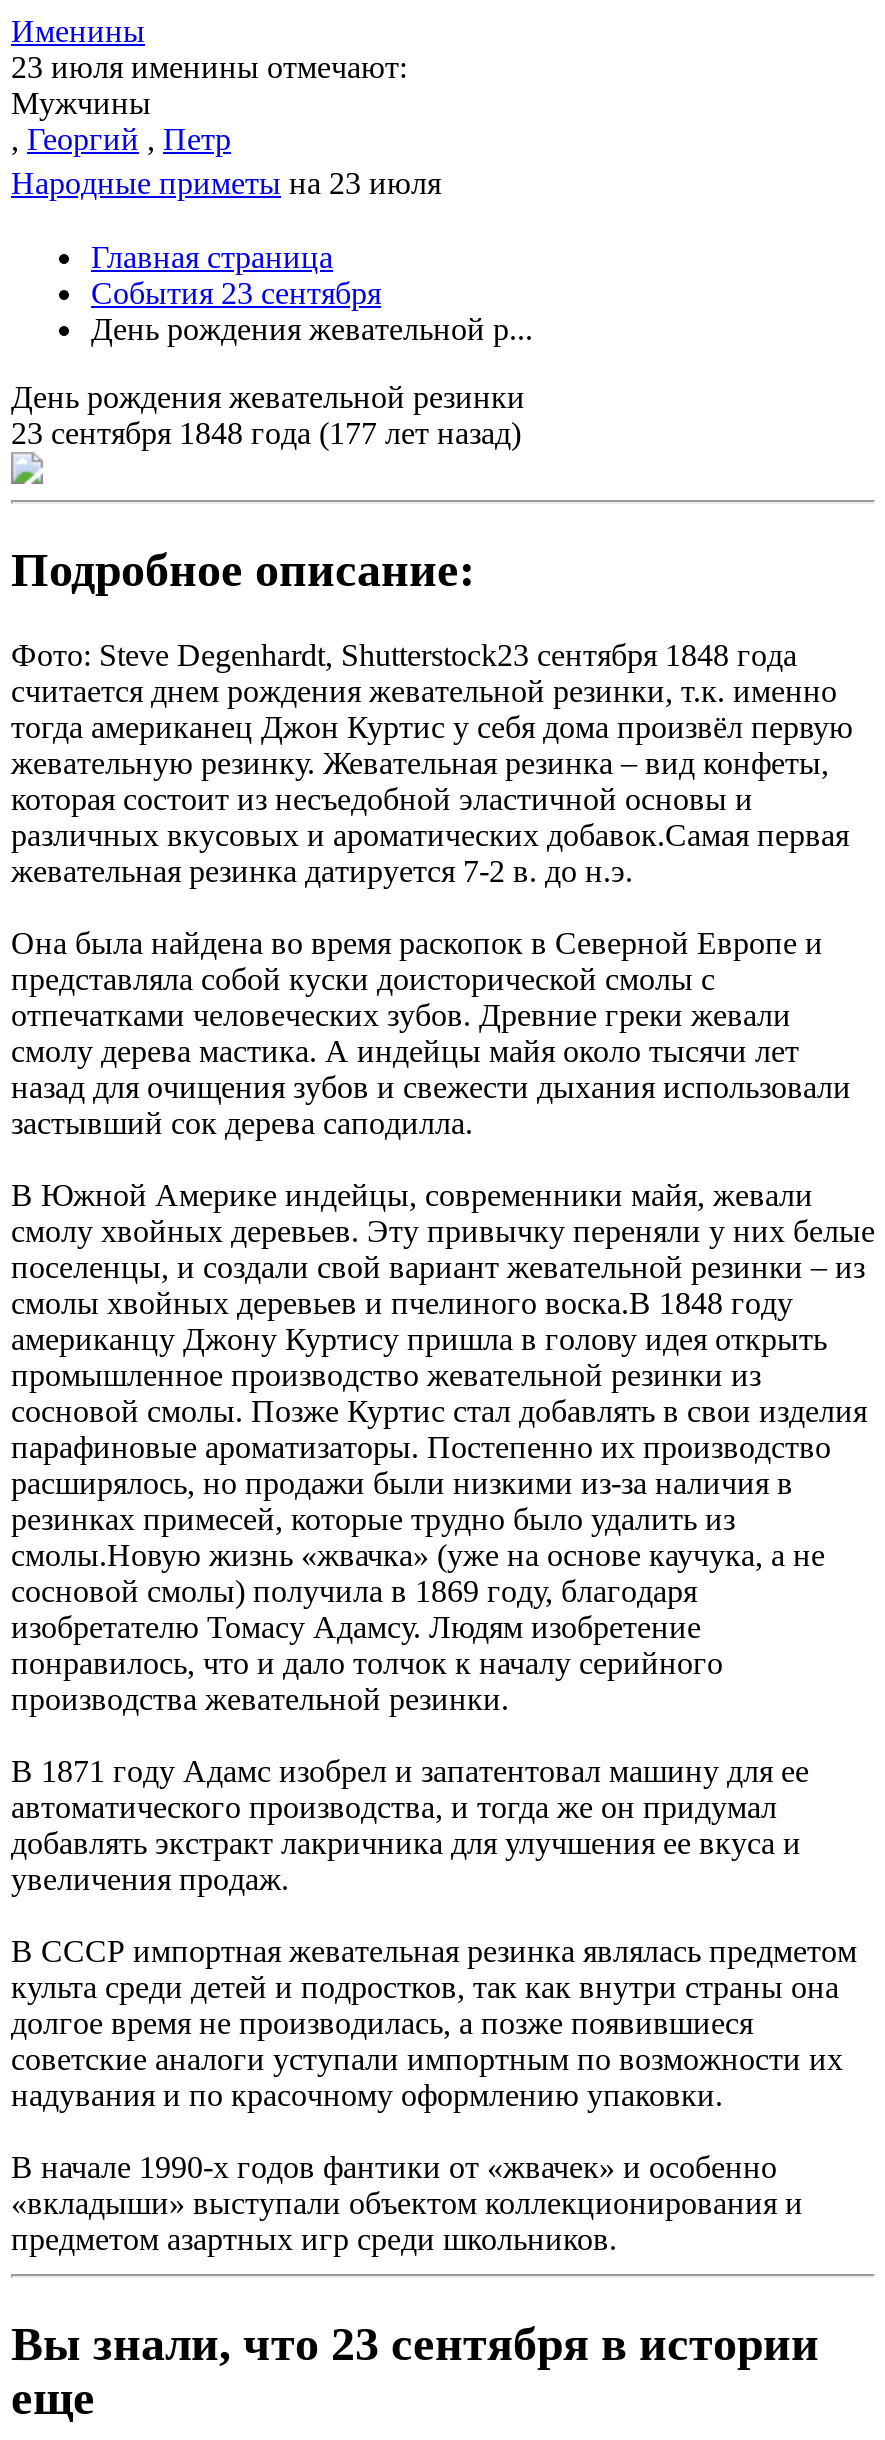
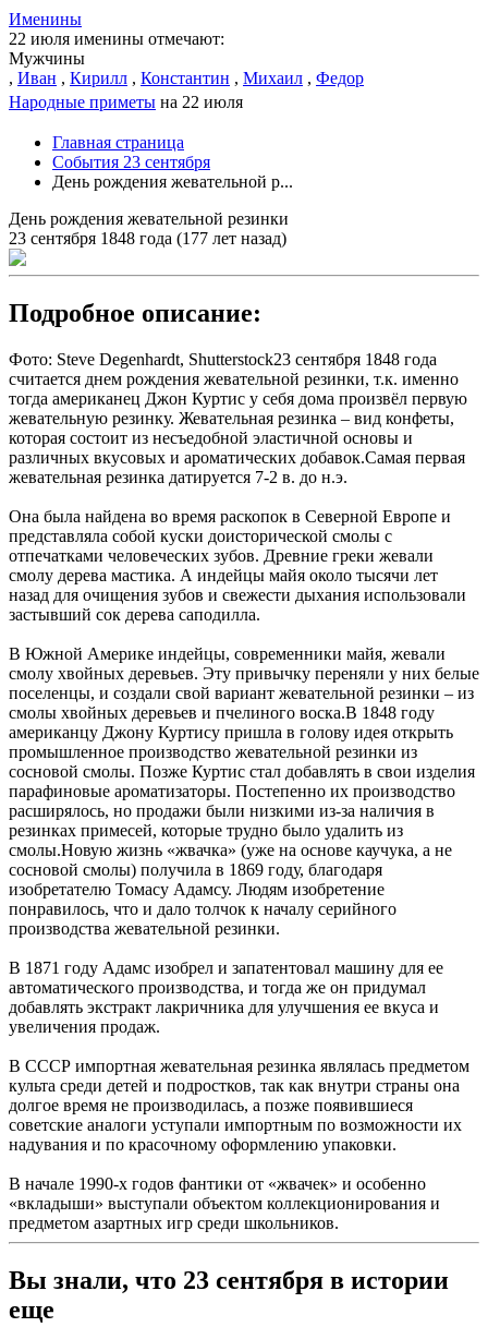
[11,50,407,84] 23 июля именины отмечают: -> [9,29,224,48] 22 июля именины отмечают:
[11,122,441,200] , Георгий , Петр | Народные приметы на 23 июля -> [9,69,364,111] , Иван , Кирилл , Константин , Михаил , Федор | Народные приметы на 22 июля

